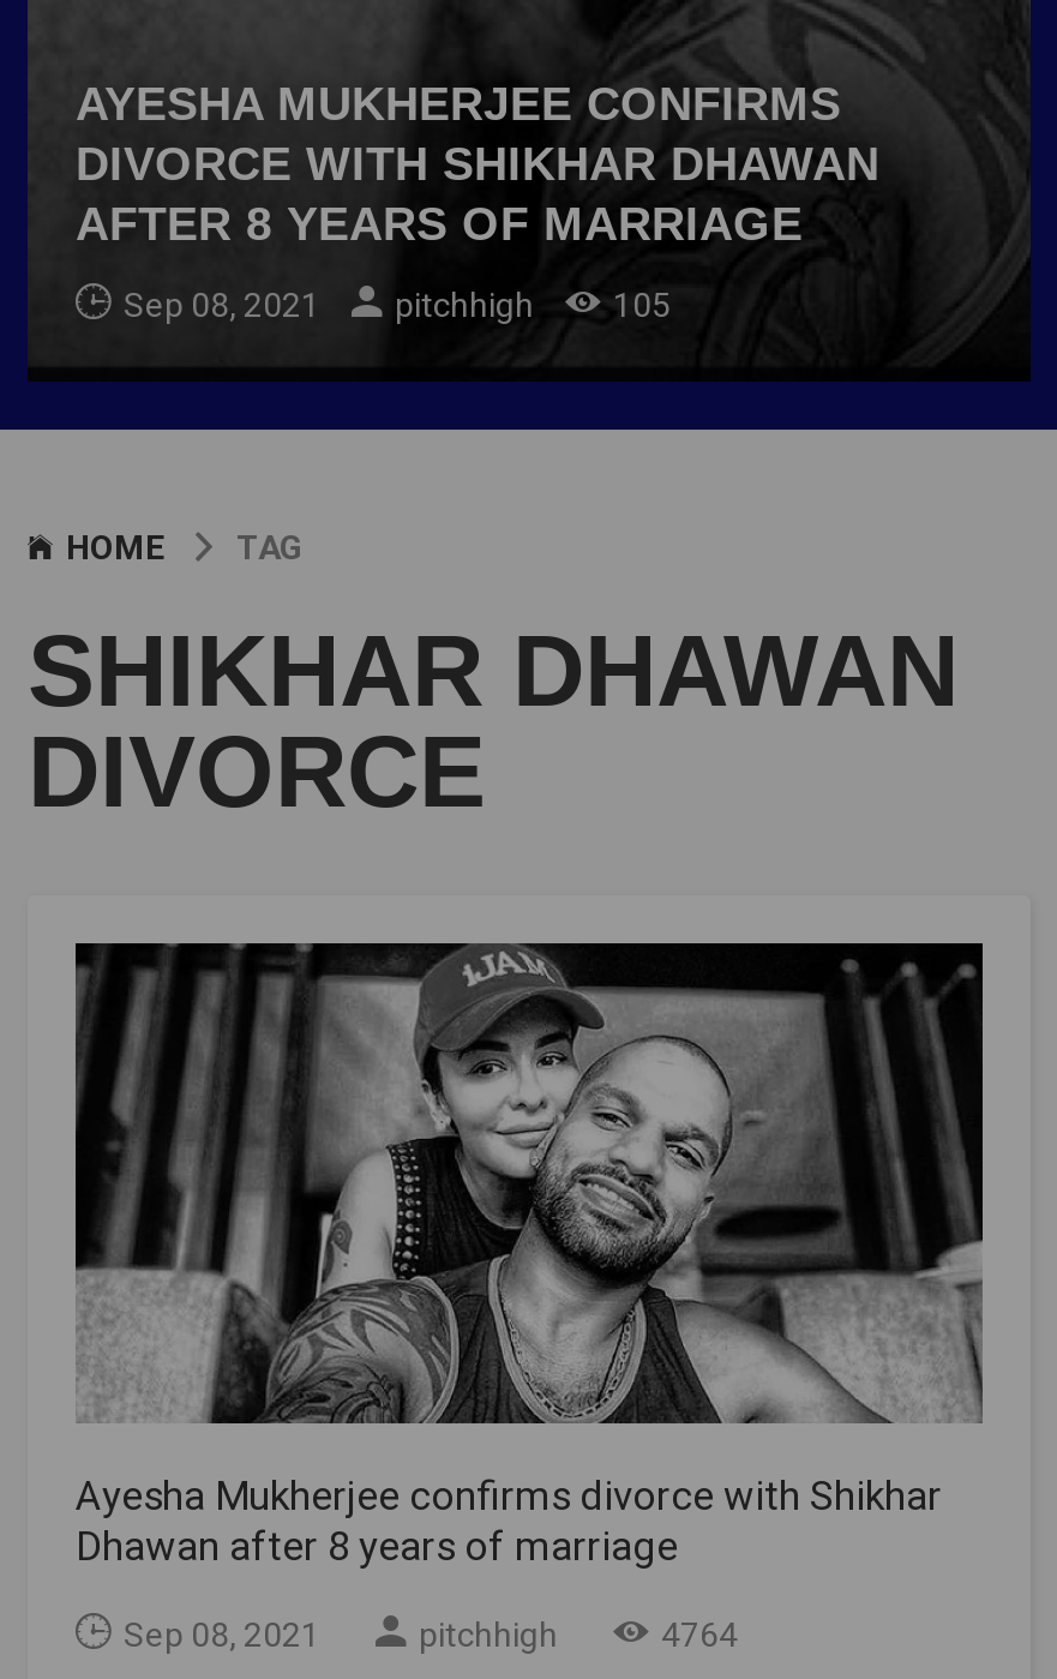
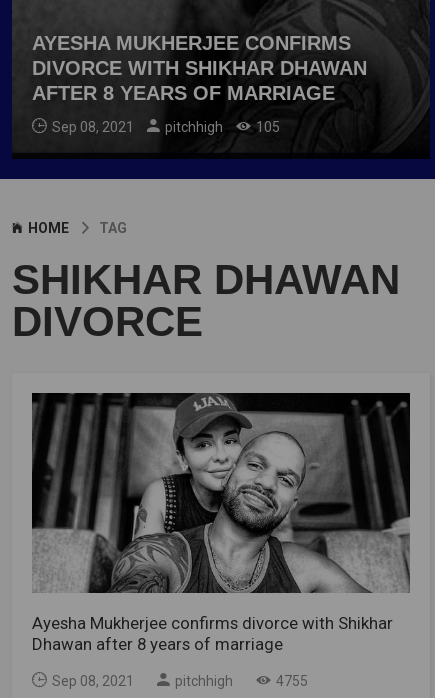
[661,1615,738,1654] 4764 -> [276,673,308,689] 4755

